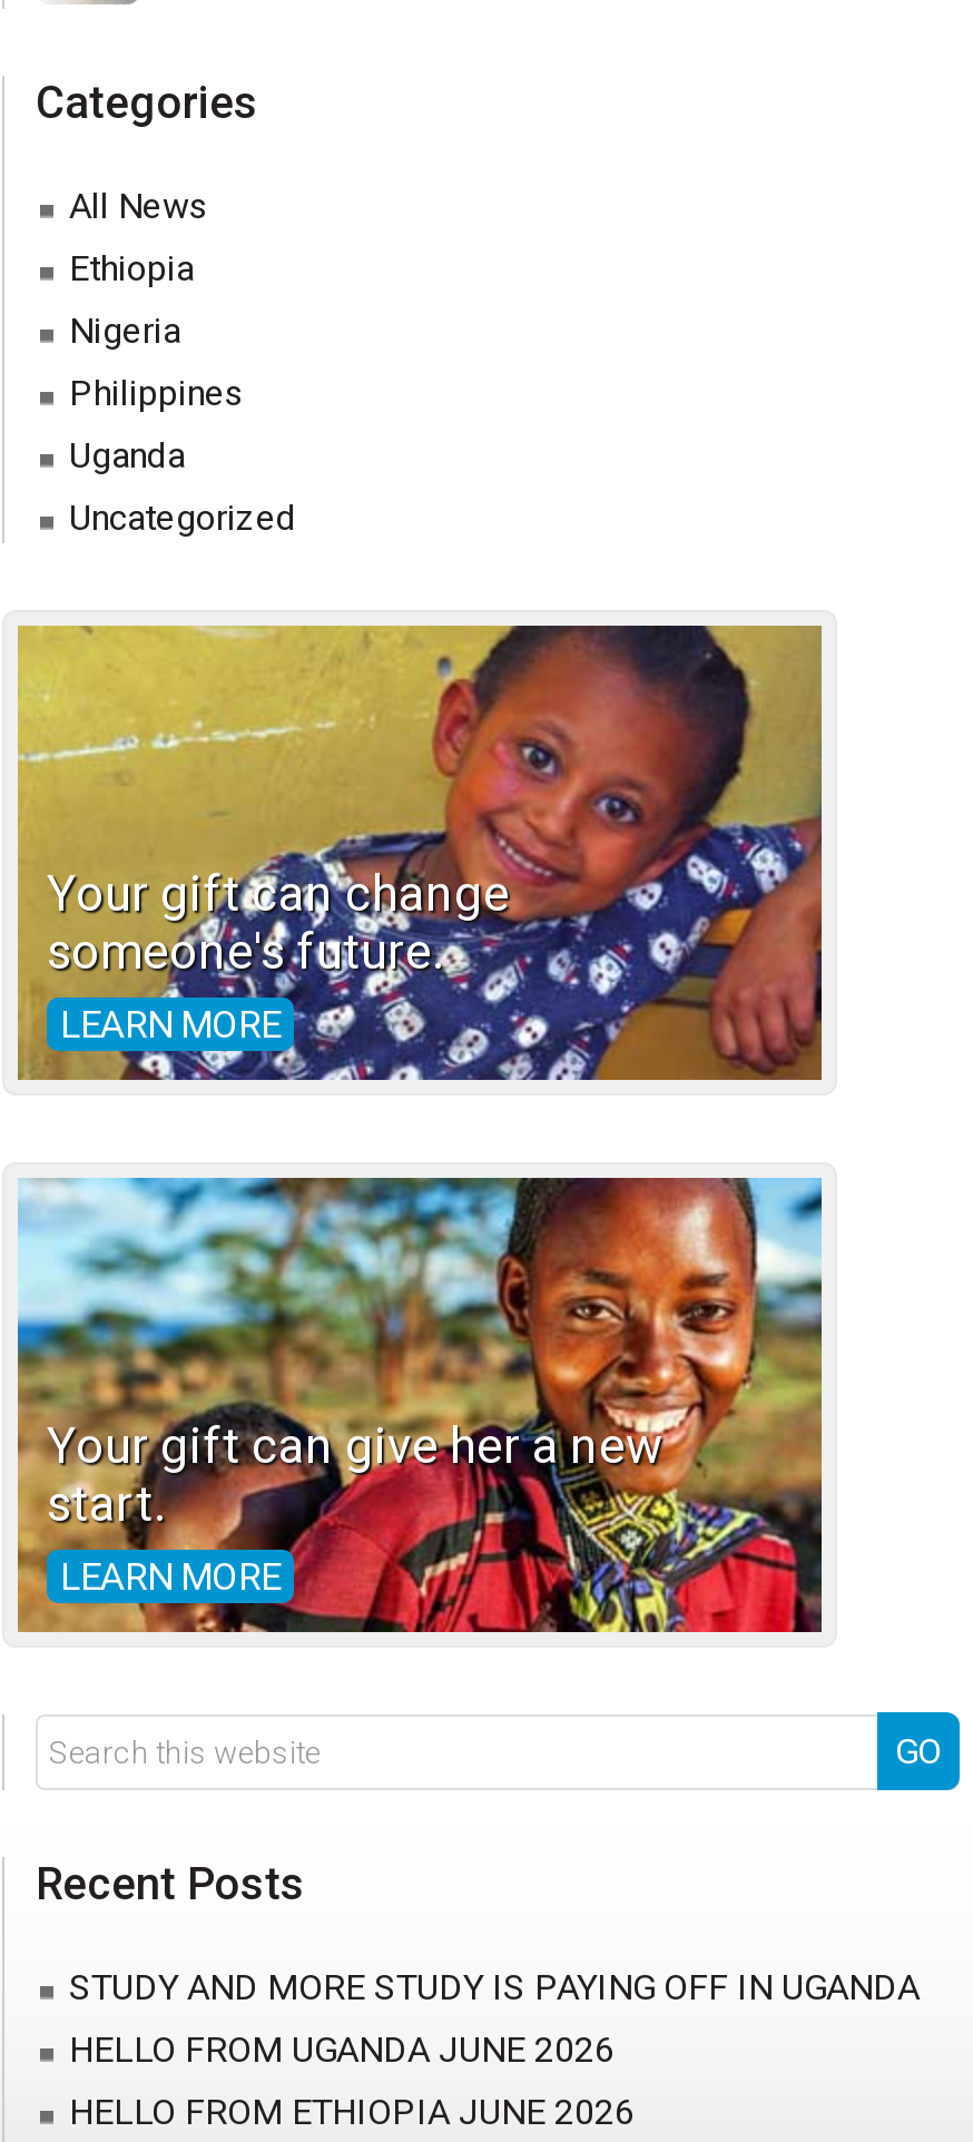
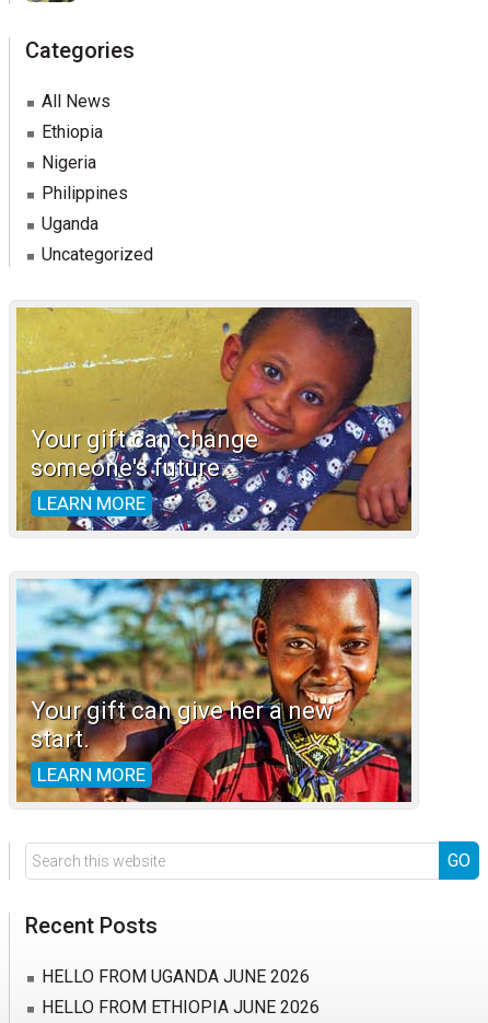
[69,1966,920,2008] STUDY AND MORE STUDY IS PAYING OFF IN UGANDA -> none

